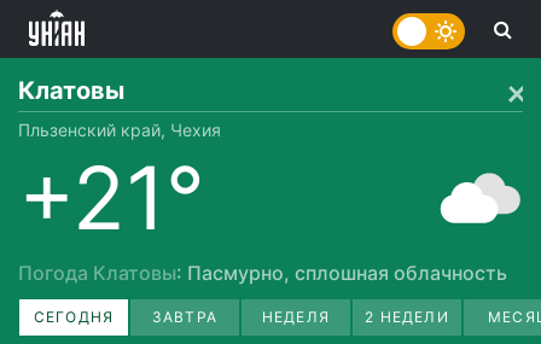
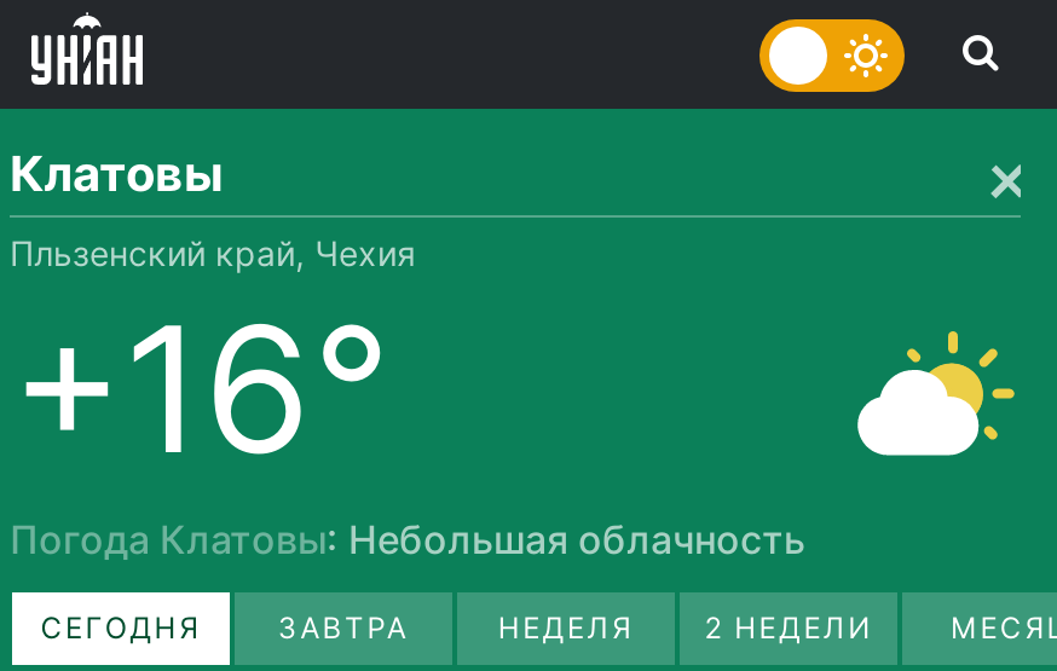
[18,145,522,285] [image] | +21° | Погода Клатовы: Пасмурно, сплошная облачность -> [10,283,1016,563] [image] | +16° | Погода Клатовы: Небольшая облачность

